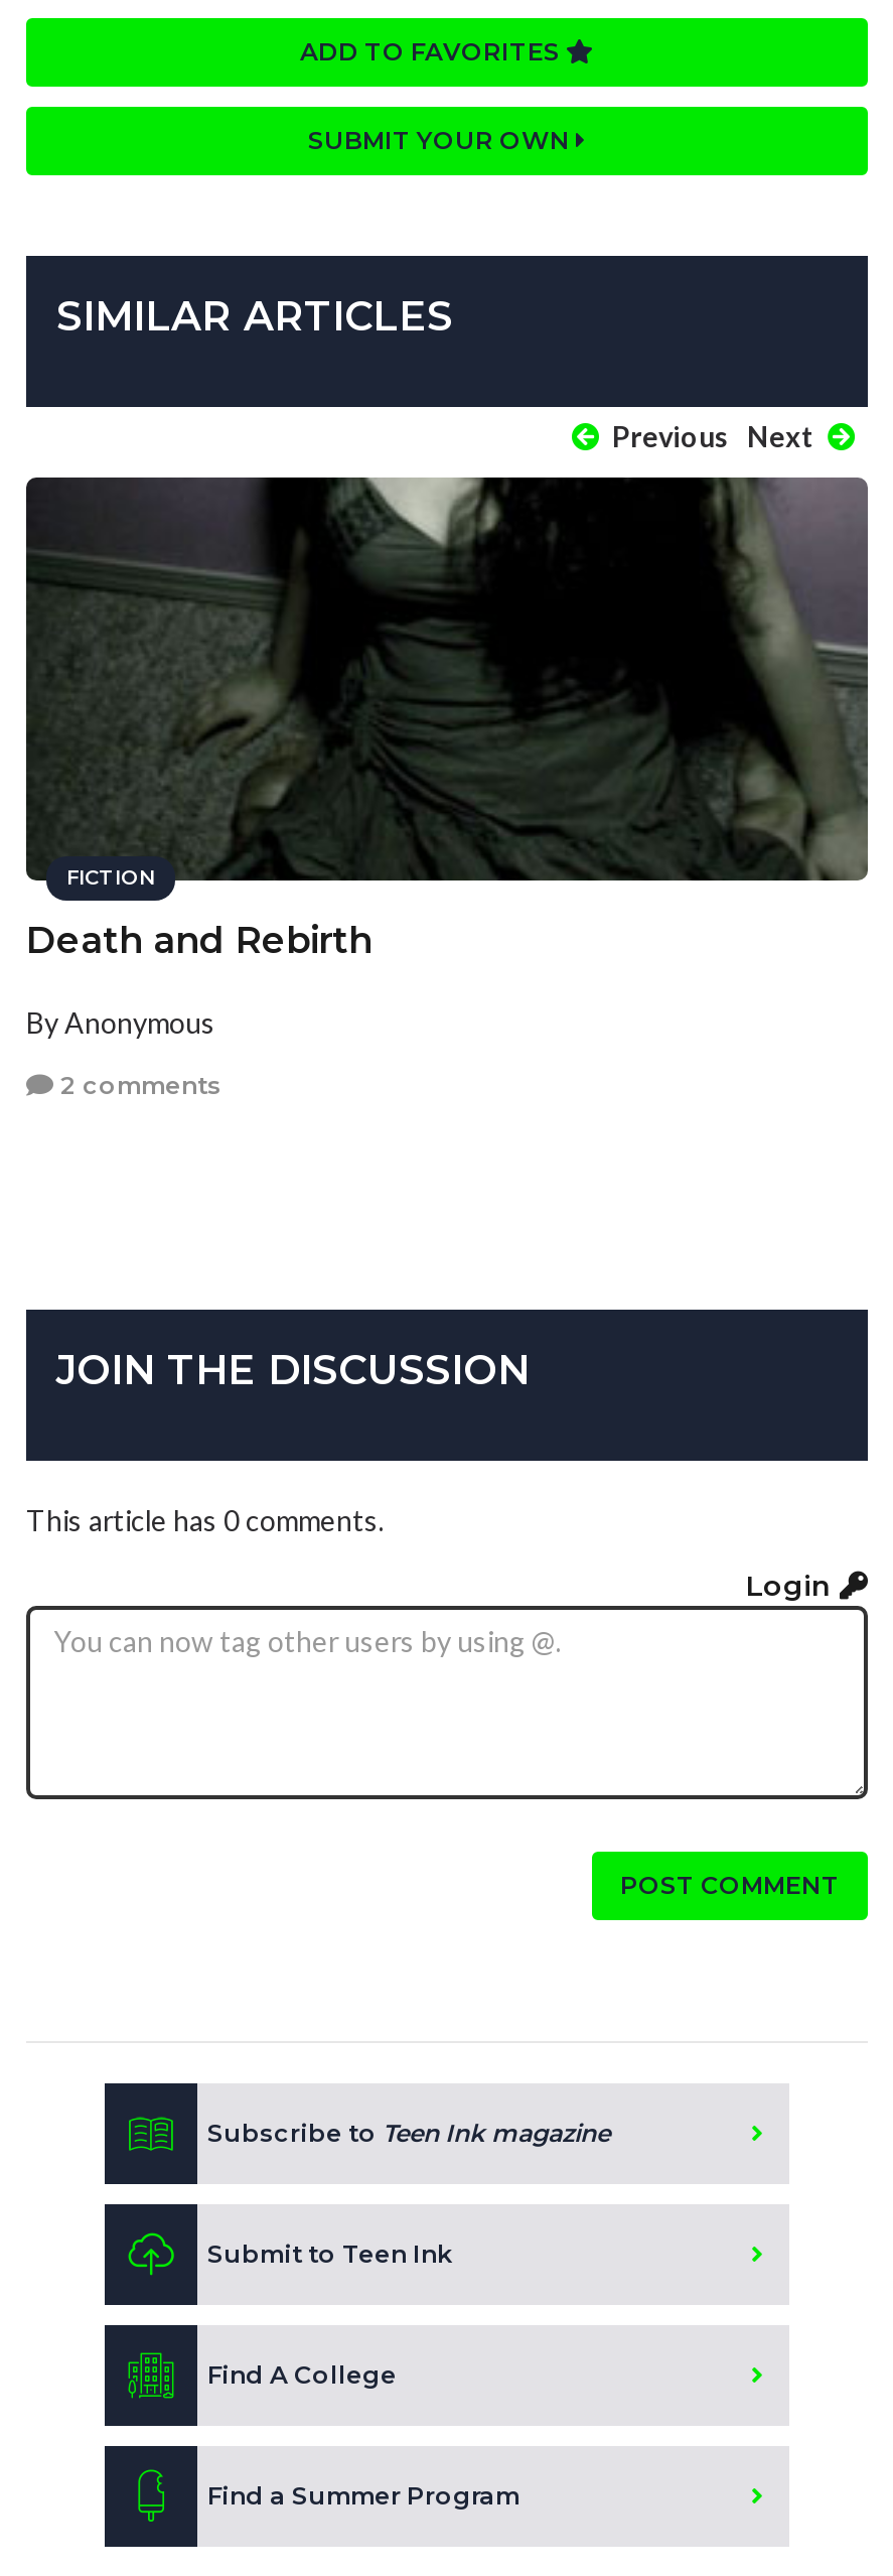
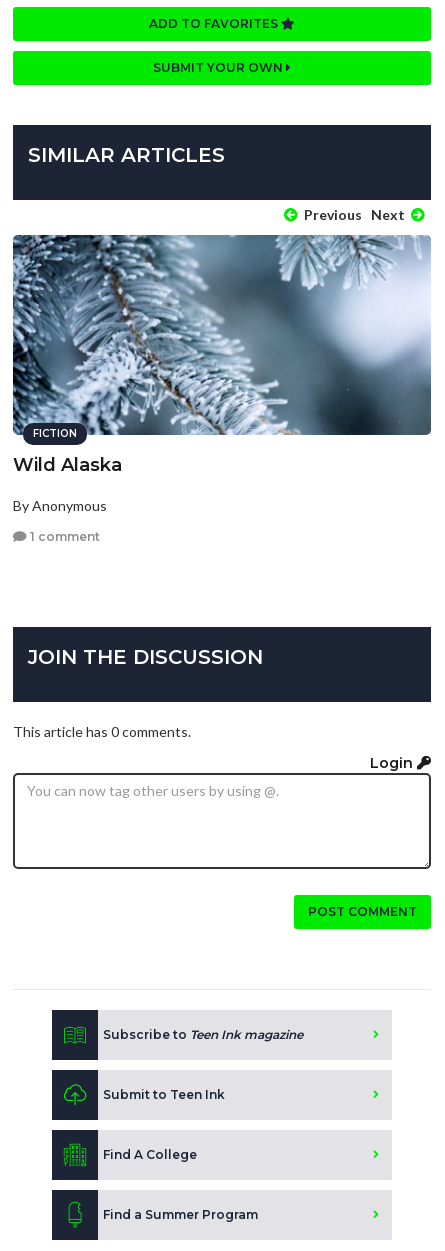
[24,476,870,963] [image] | Death and Rebirth -> [12,234,431,476] [image] | Wild Alaska
[54,1071,221,1101] 2 comments -> [27,529,100,544] 1 comment

